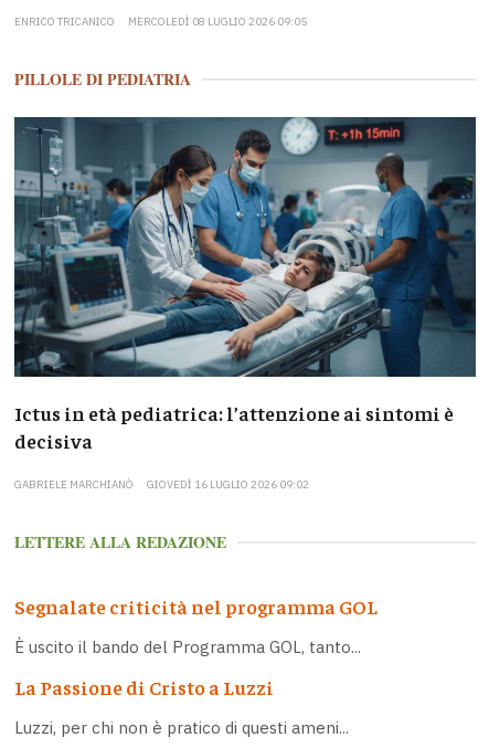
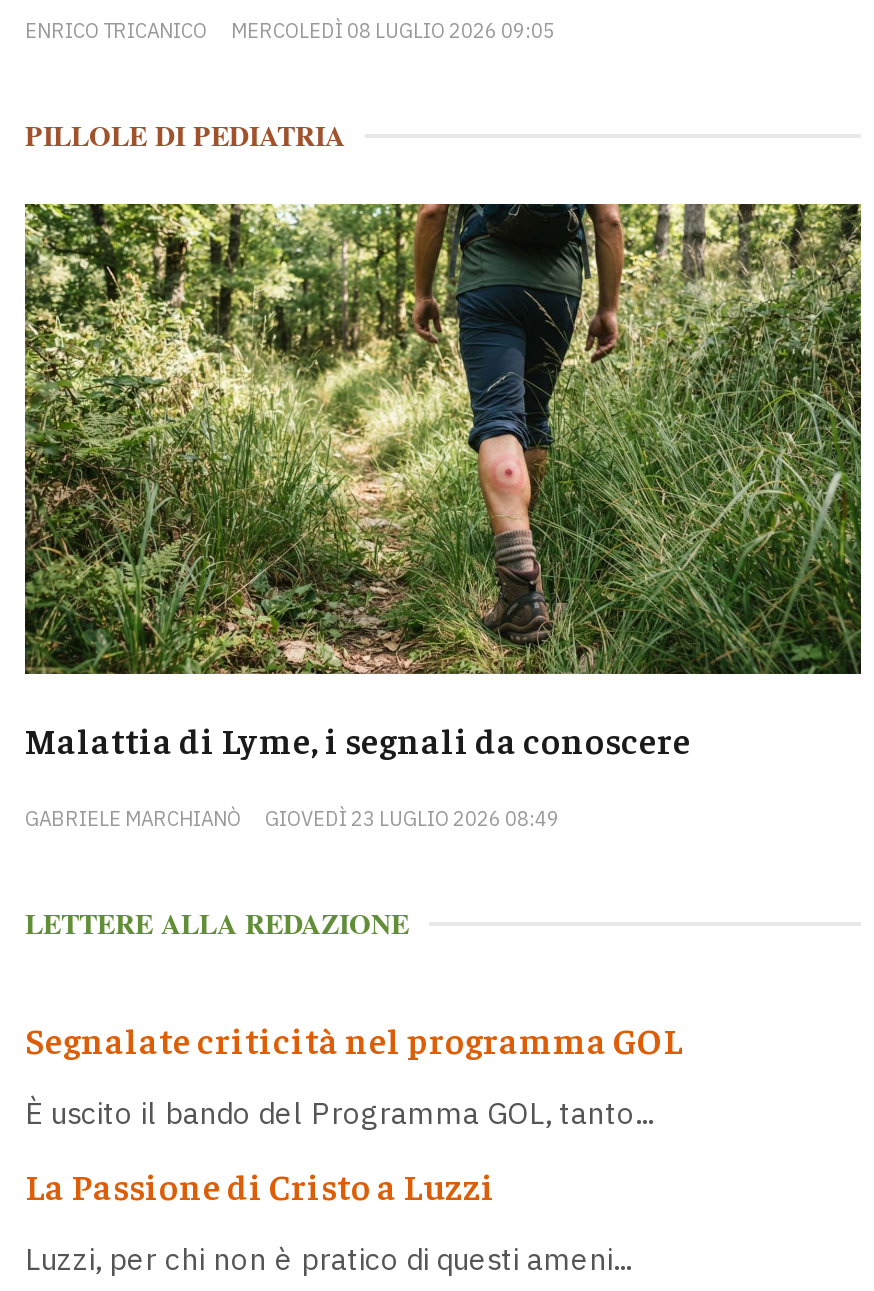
[13,116,477,453] [image] | Ictus in età pediatrica: l’attenzione ai sintomi è | decisiva -> [23,202,863,761] [image] | Malattia di Lyme, i segnali da conoscere
[147,477,309,491] GIOVEDÌ 16 LUGLIO 2026 09:02 -> [265,805,559,831] GIOVEDÌ 23 LUGLIO 2026 08:49

